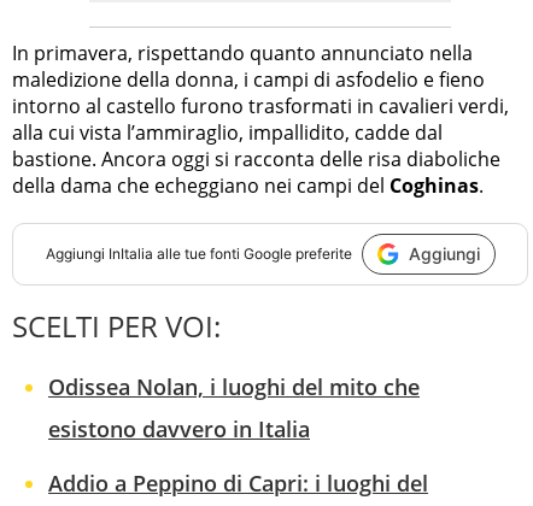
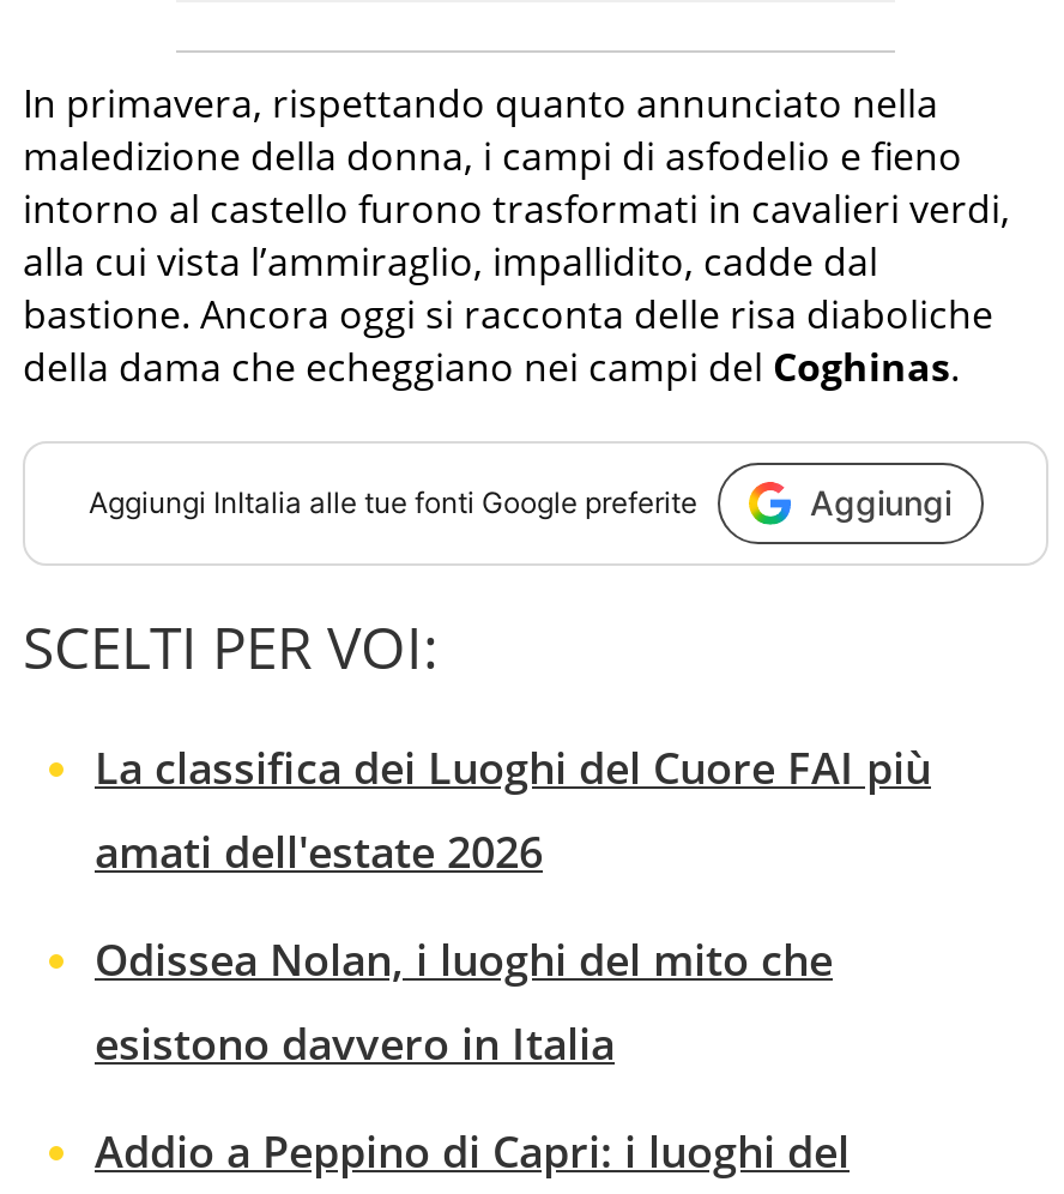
none -> [95,738,931,879] La classifica dei Luoghi del Cuore FAI più | amati dell'estate 2026

